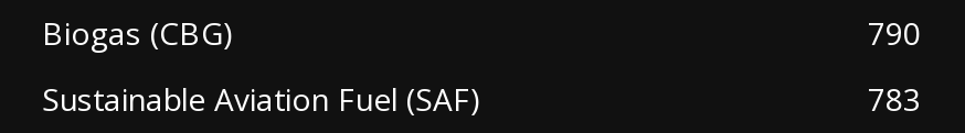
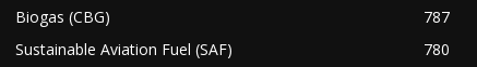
[868,13,921,55] 790 -> [424,7,450,27] 787
[868,79,921,120] 783 -> [424,39,450,60] 780

